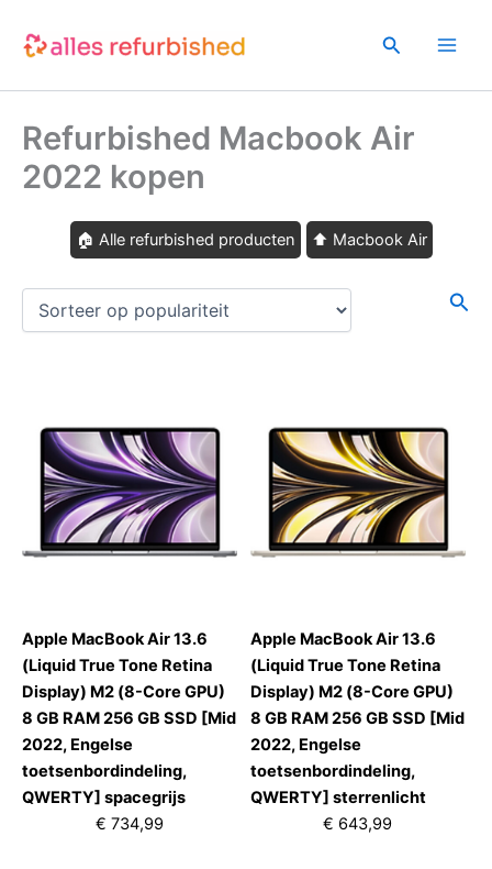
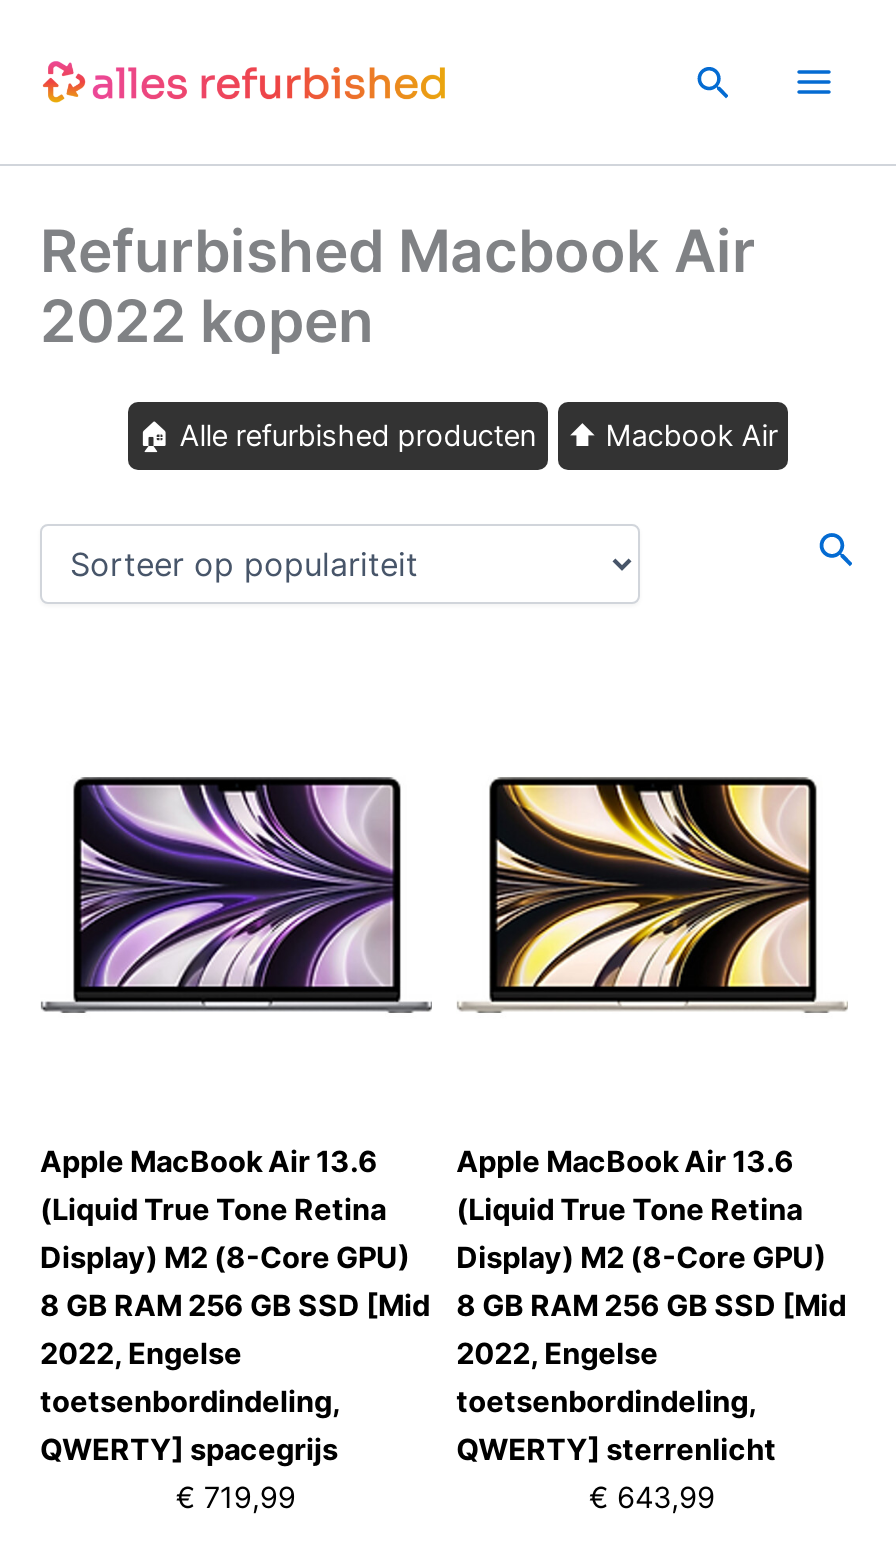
[95,814,164,834] € 734,99 -> [176,1481,296,1517] € 719,99

